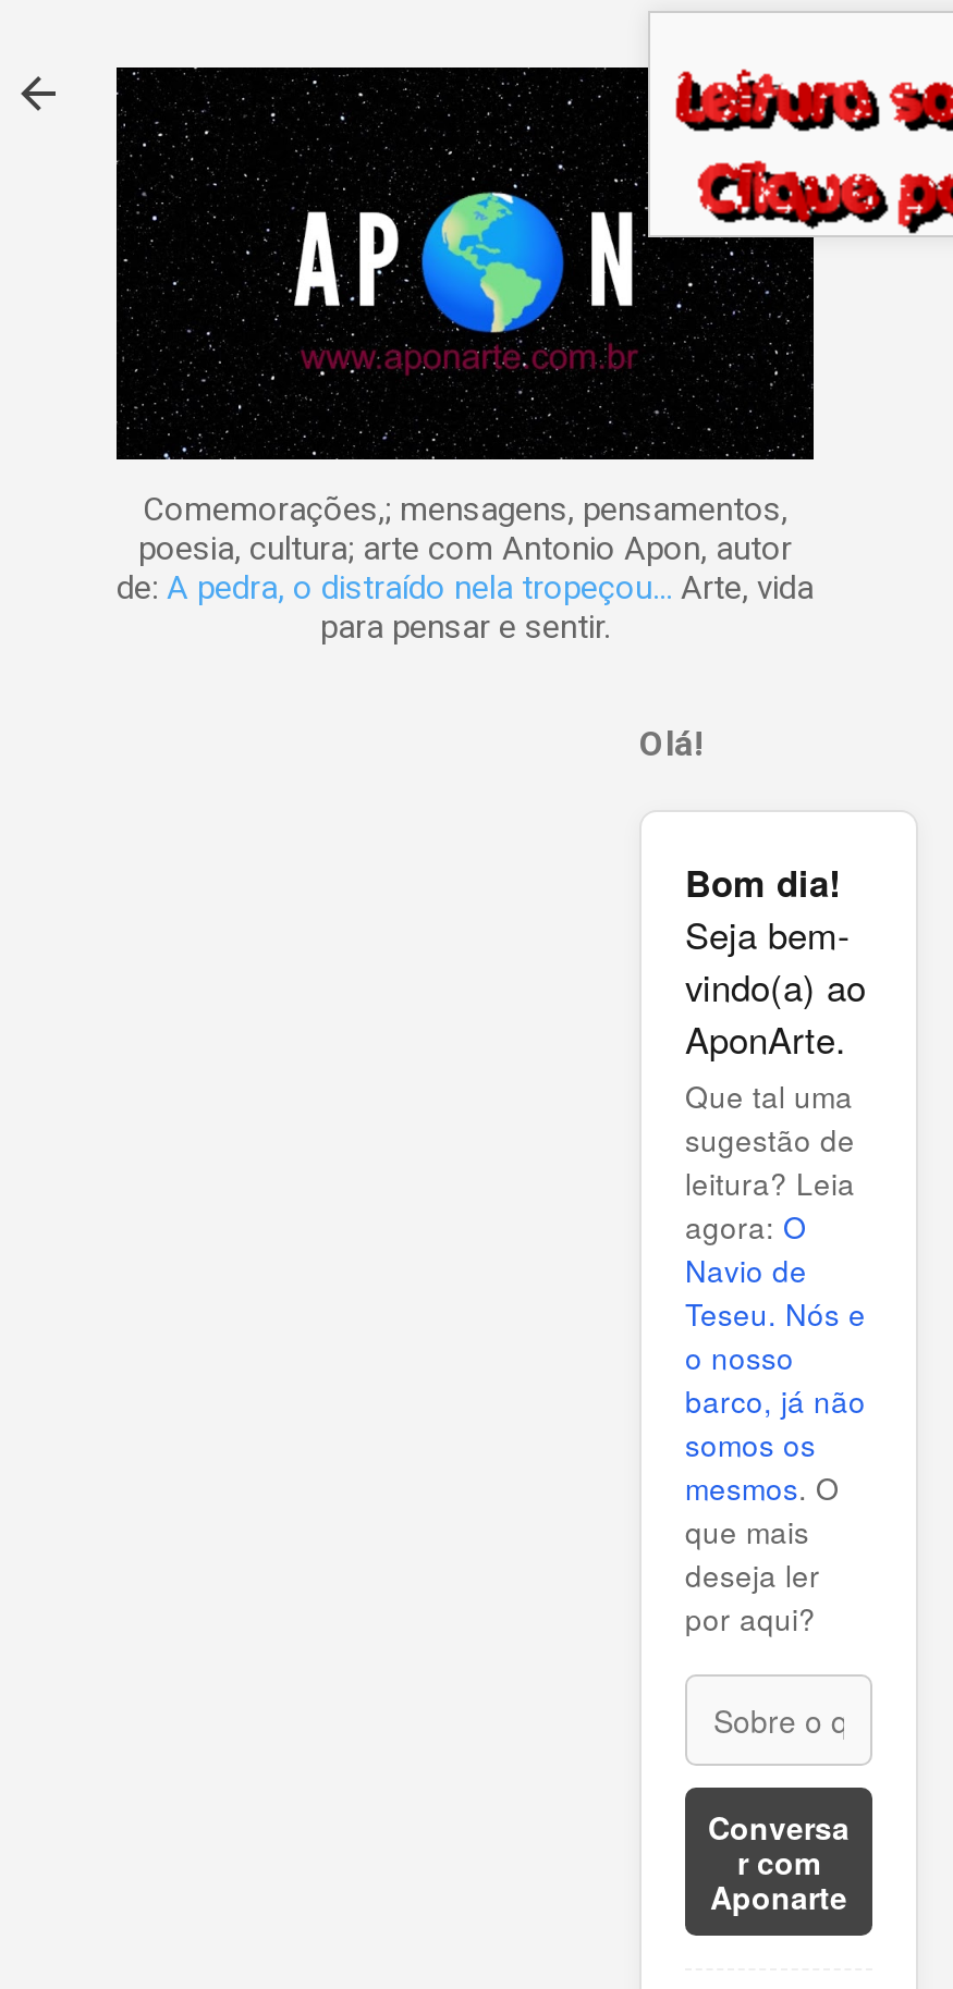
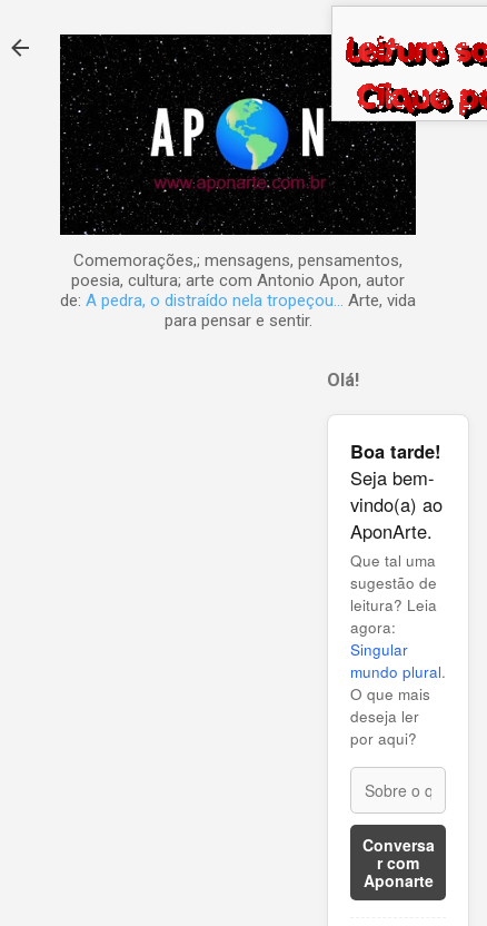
[685,856,842,908] Bom dia! -> [350,437,441,464] Boa tarde!
[685,1206,866,1552] agora: O | Navio de | Teseu. Nós e | o nosso | barco, já não | somos os | mesmos. O | que mais -> [350,617,446,705] agora: | Singular | mundo plural. | O que mais

